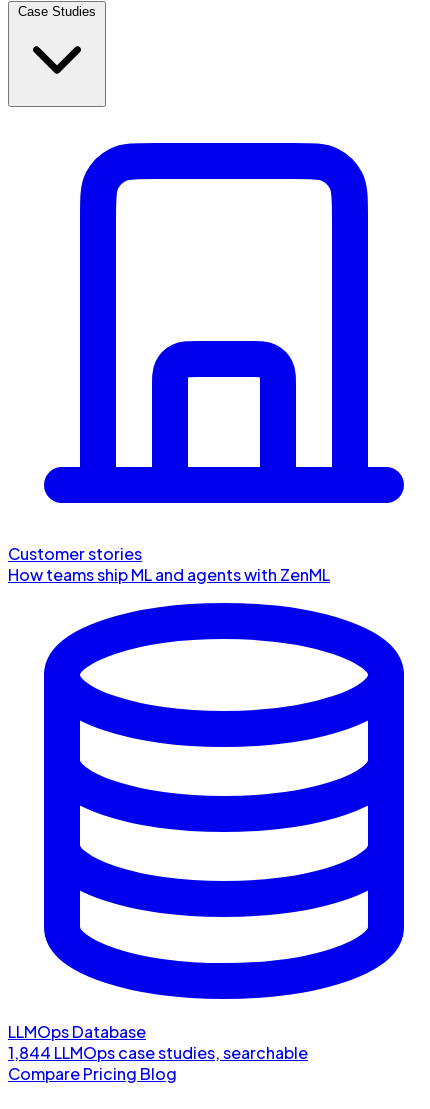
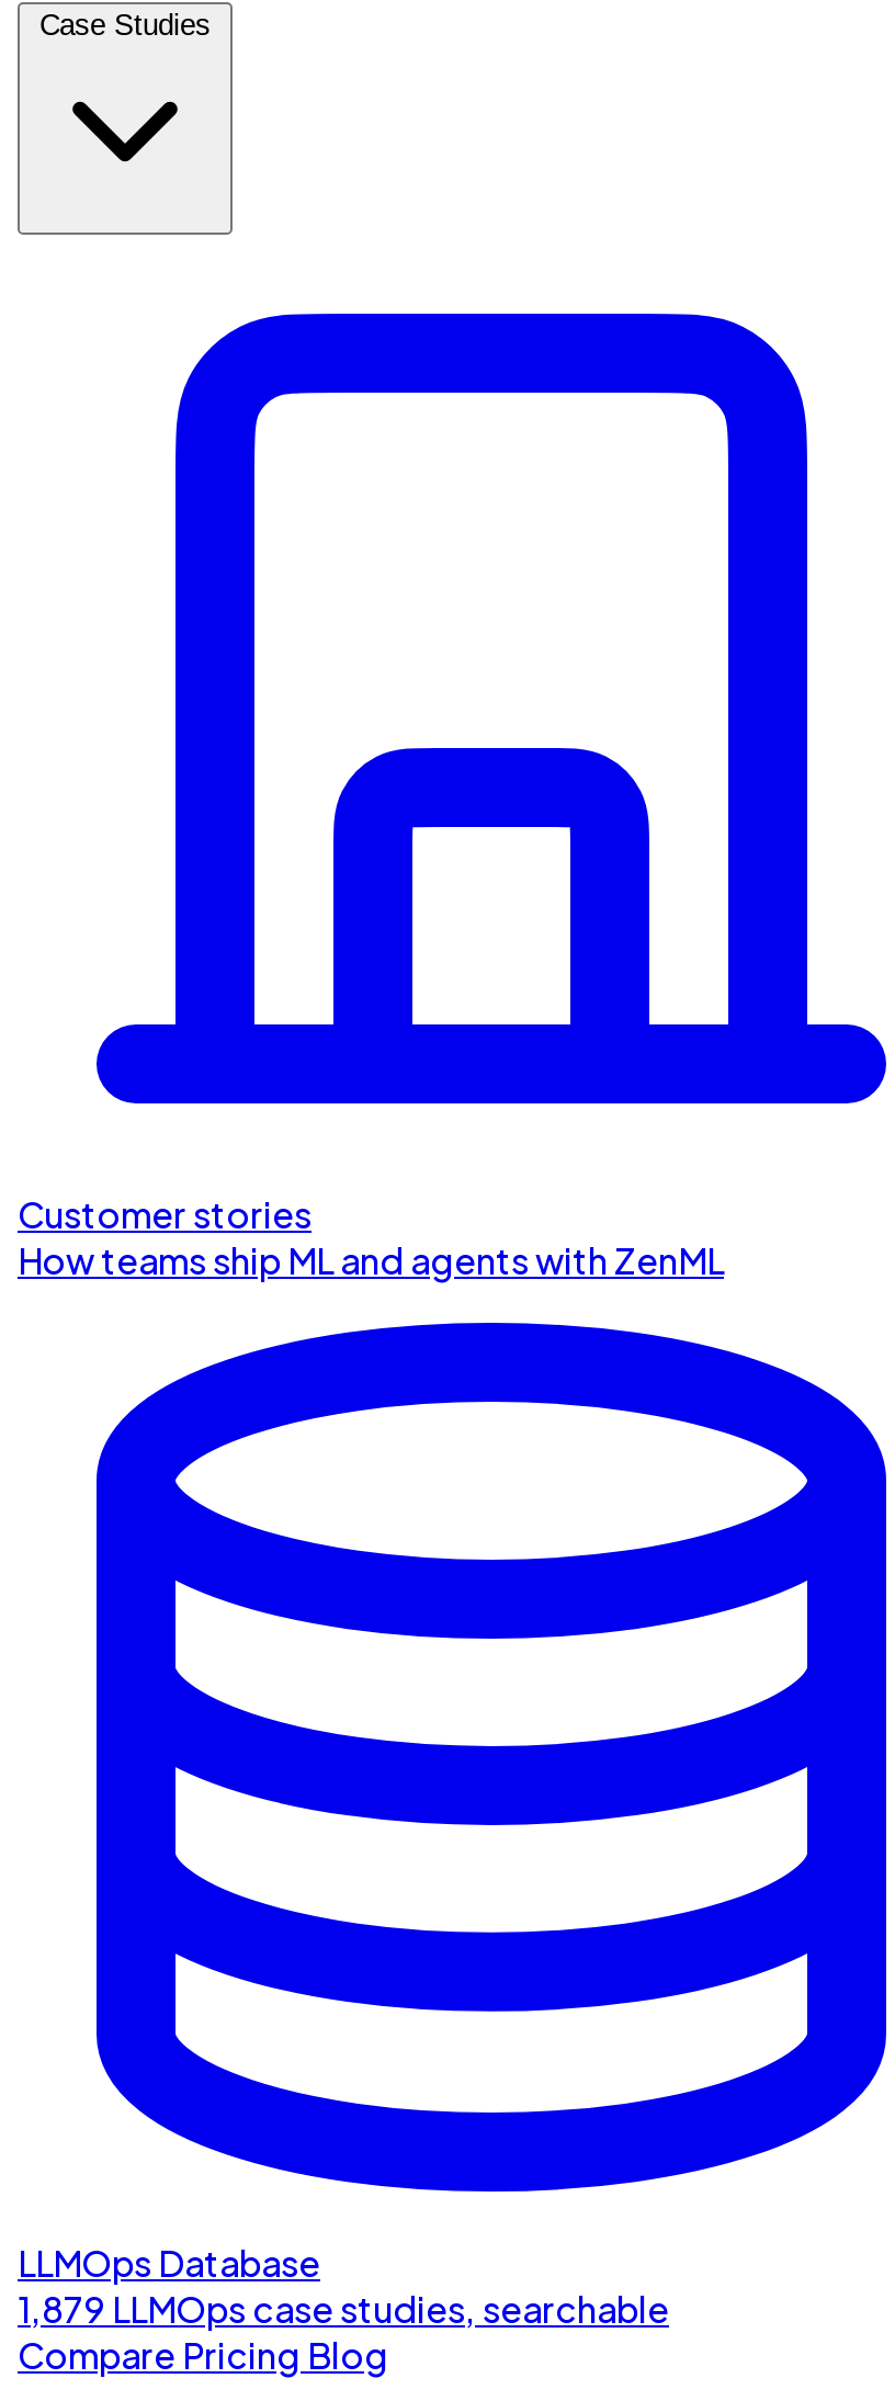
[8,1042,308,1063] 1,844 LLMOps case studies, searchable -> [18,2286,669,2333] 1,879 LLMOps case studies, searchable

